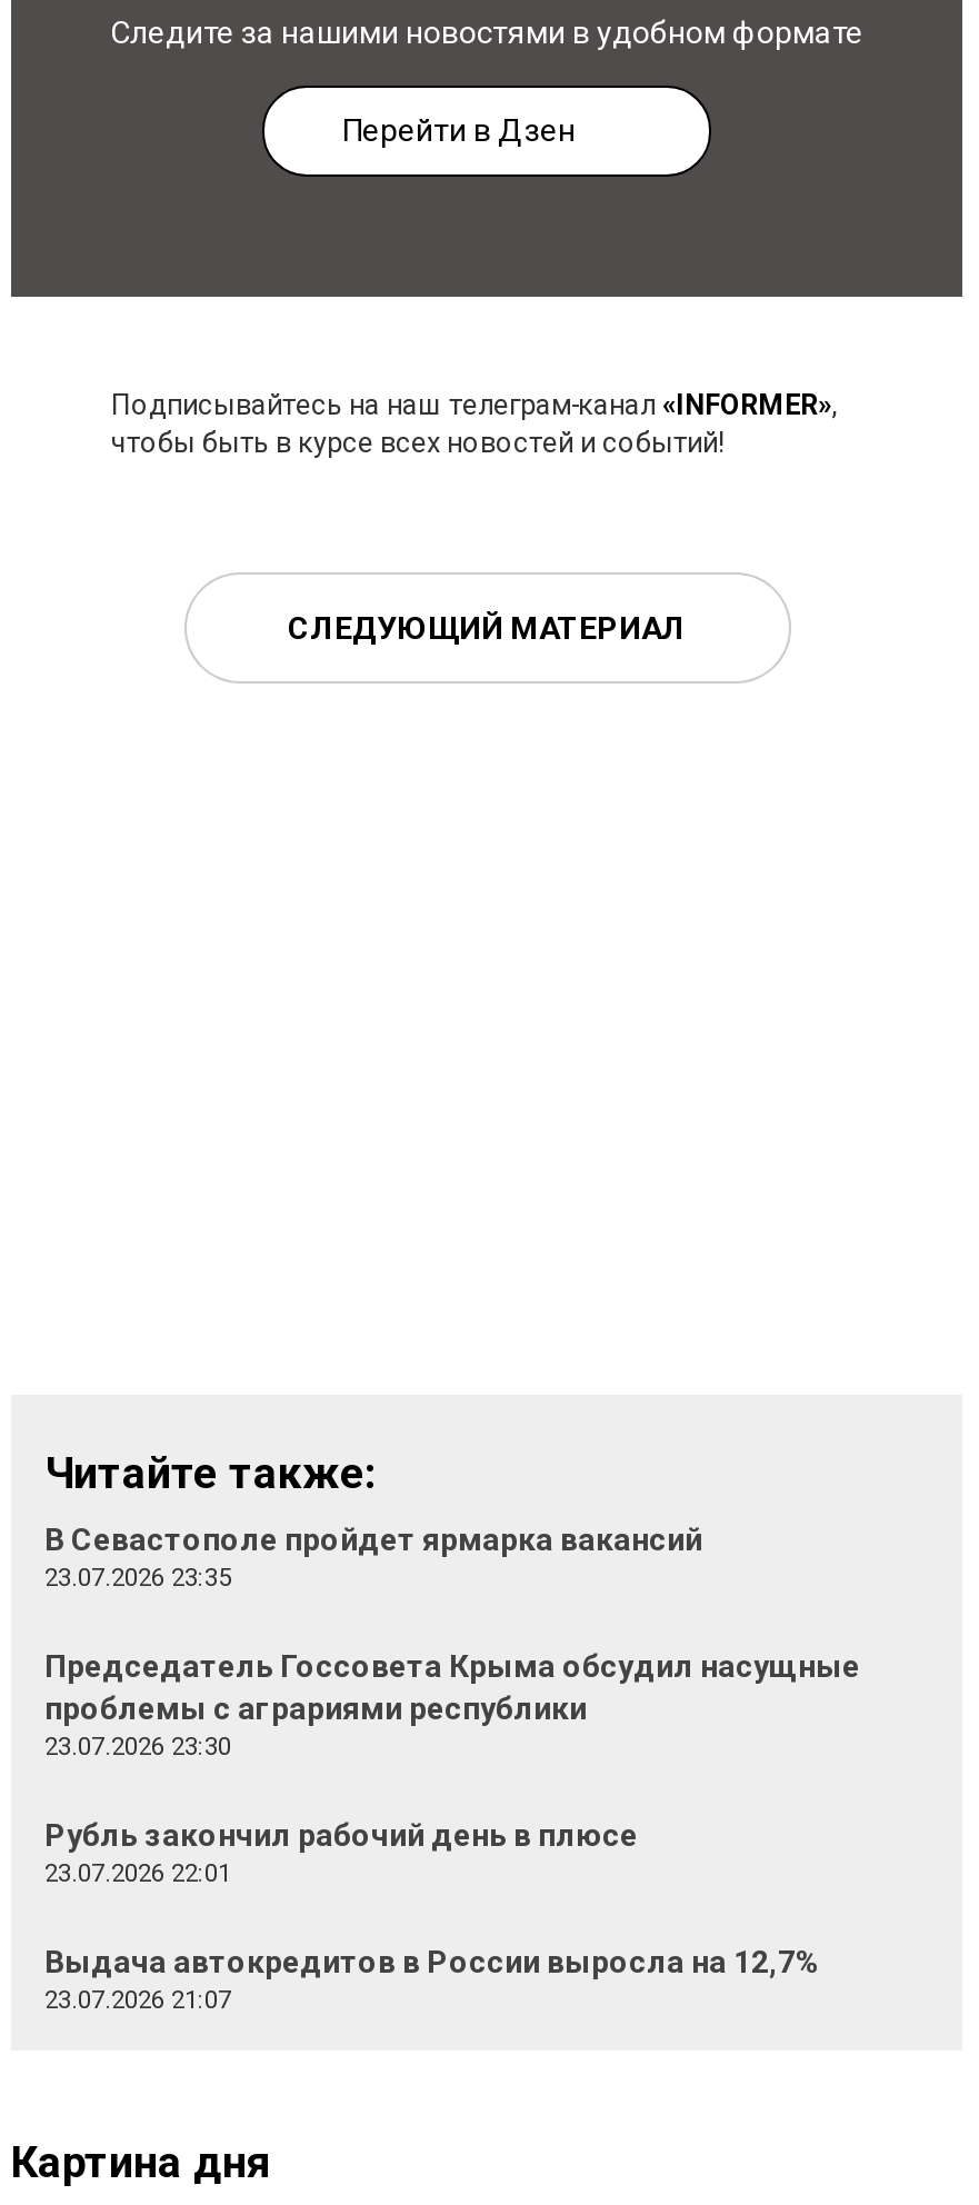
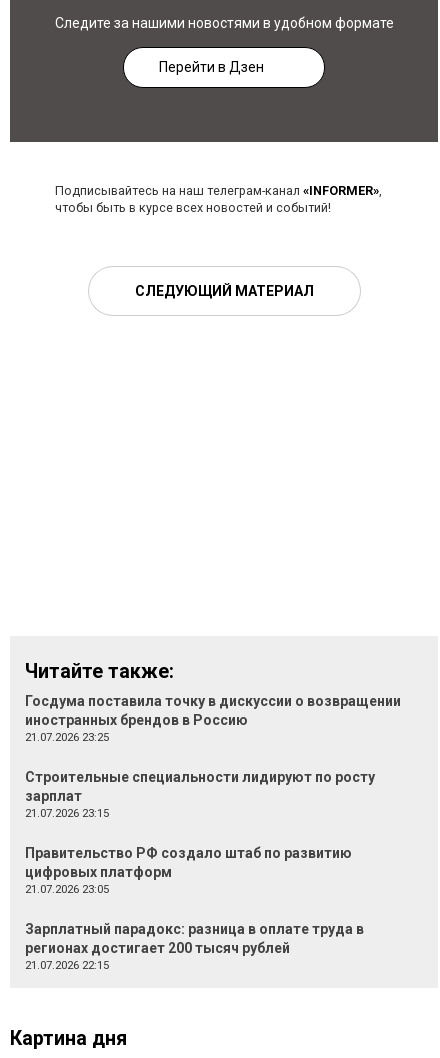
[44,1521,702,1593] В Севастополе пройдет ярмарка вакансий | 23.07.2026 23:35 -> [25,693,401,744] Госдума поставила точку в дискуссии о возвращении | иностранных брендов в Россию | 21.07.2026 23:25
[44,1648,860,1762] Председатель Госсовета Крыма обсудил насущные | проблемы с аграриями республики | 23.07.2026 23:30 -> [25,769,375,820] Строительные специальности лидируют по росту | зарплат | 21.07.2026 23:15
[44,1817,638,1888] Рубль закончил рабочий день в плюсе | 23.07.2026 22:01 -> [25,845,352,896] Правительство РФ создало штаб по развитию | цифровых платформ | 21.07.2026 23:05
[44,1944,820,2015] Выдача автокредитов в России выросла на 12,7% | 23.07.2026 21:07 -> [25,921,364,972] Зарплатный парадокс: разница в оплате труда в | регионах достигает 200 тысяч рублей | 21.07.2026 22:15

